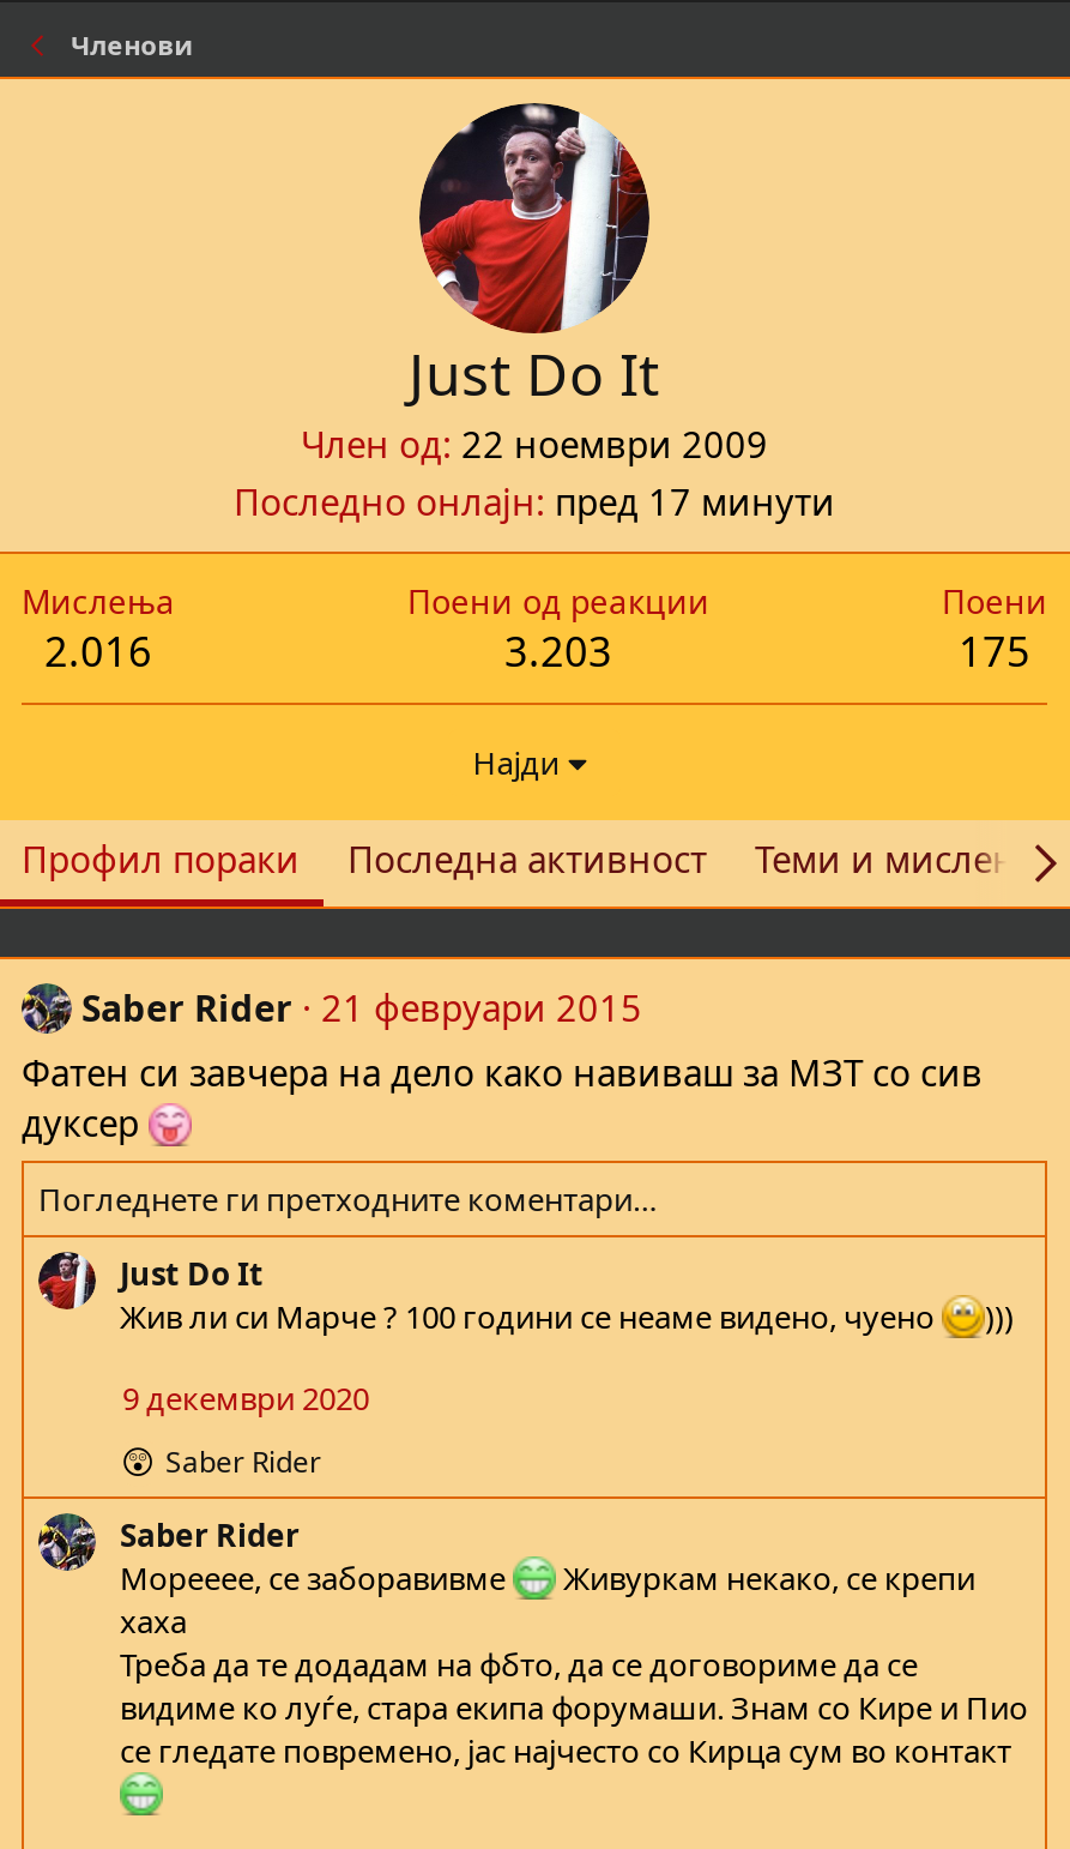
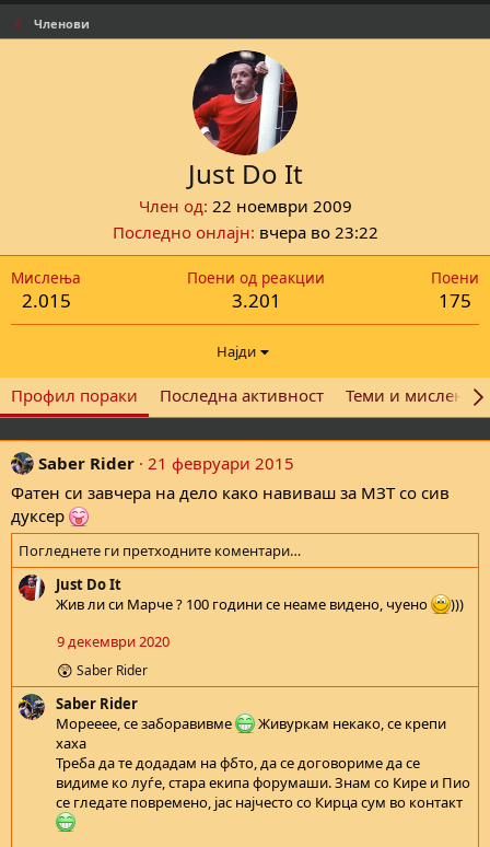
[234,477,835,525] Последно онлајн пред 17 минути -> [112,221,378,243] Последно онлајн вчера во 23:22
[44,624,152,679] 2.016 -> [21,288,71,313] 2.015
[504,624,612,679] 3.203 -> [231,288,281,313] 3.201

